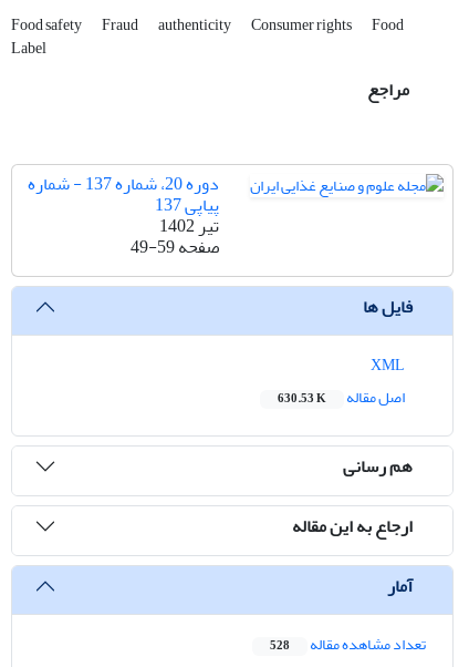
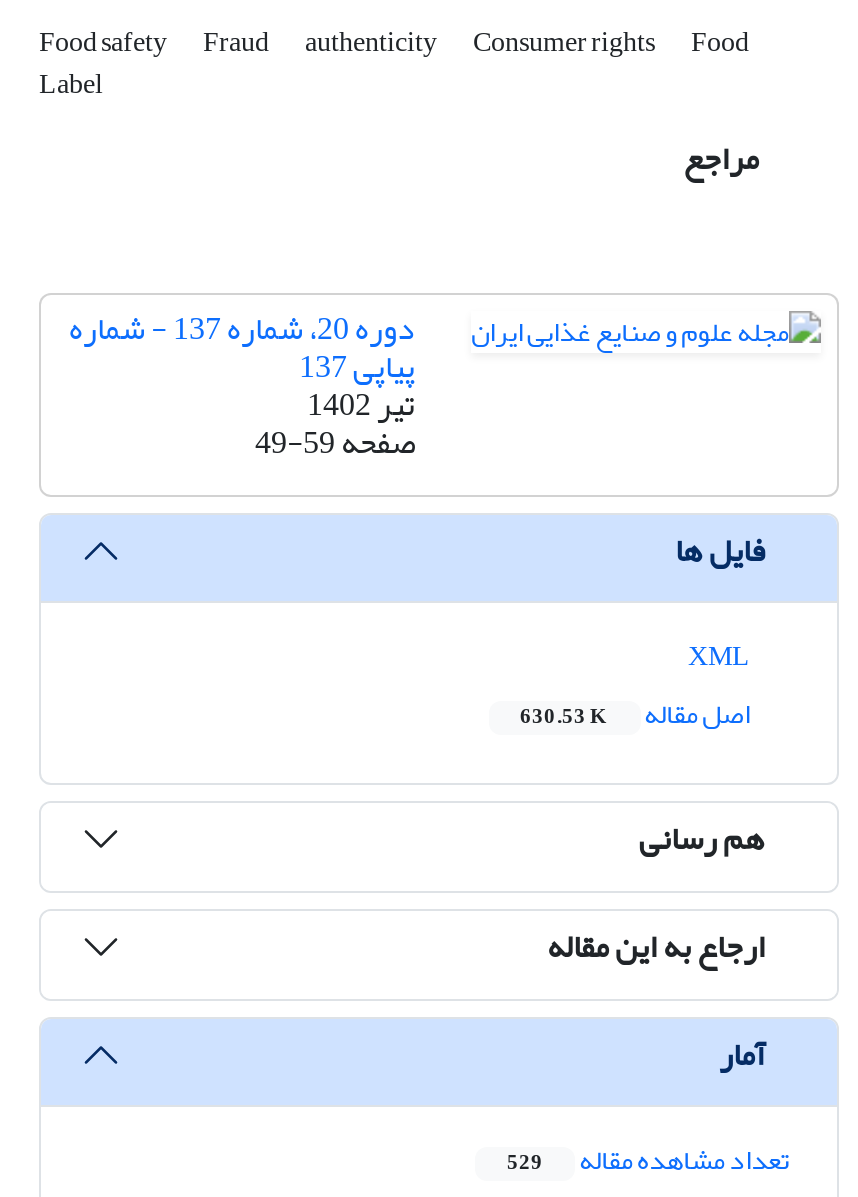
[270,630,426,660] تعداد مشاهده مقاله 528 -> [507,1134,789,1188] تعداد مشاهده مقاله 529

